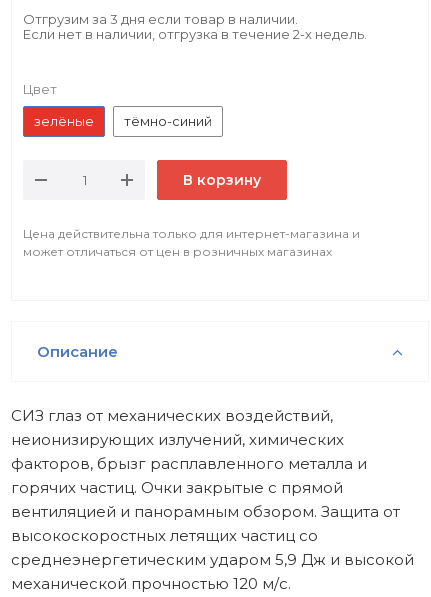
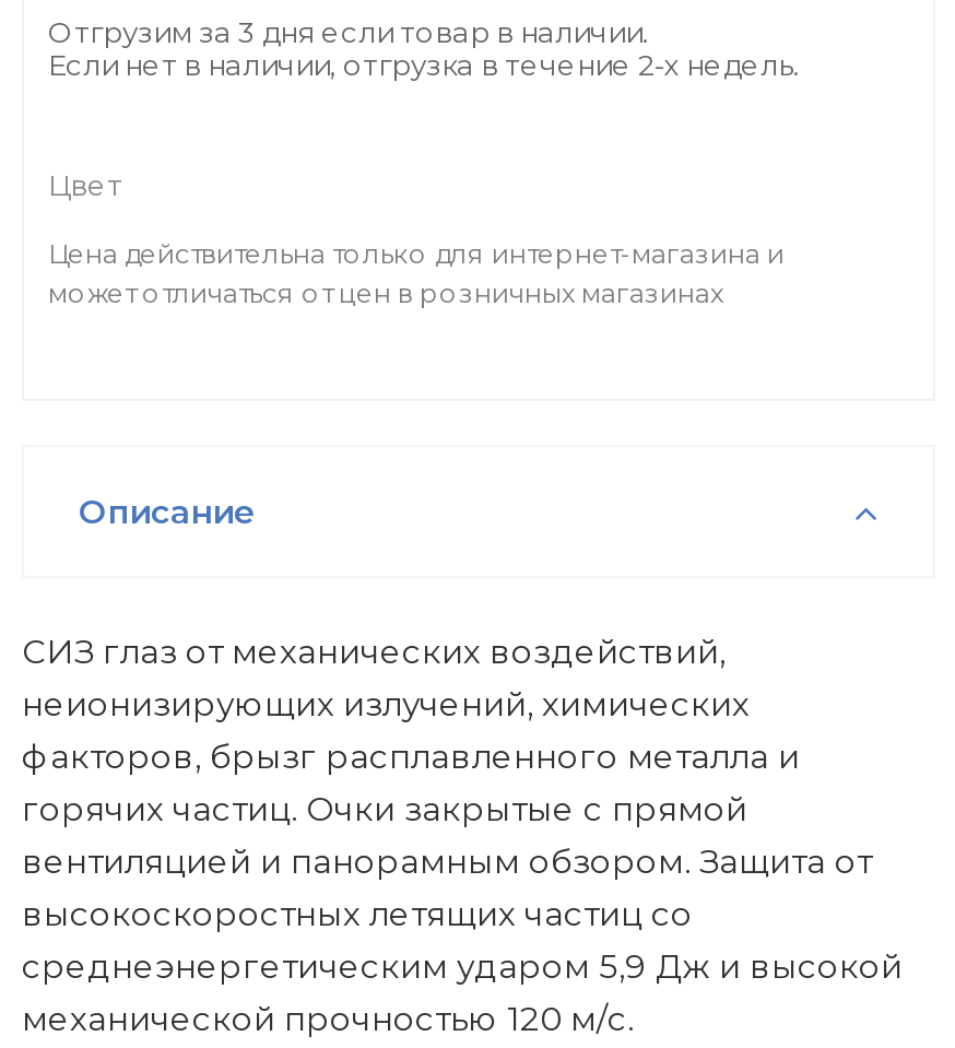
[34,113,261,189] зелёные | тёмно-синий | В корзину -> none

